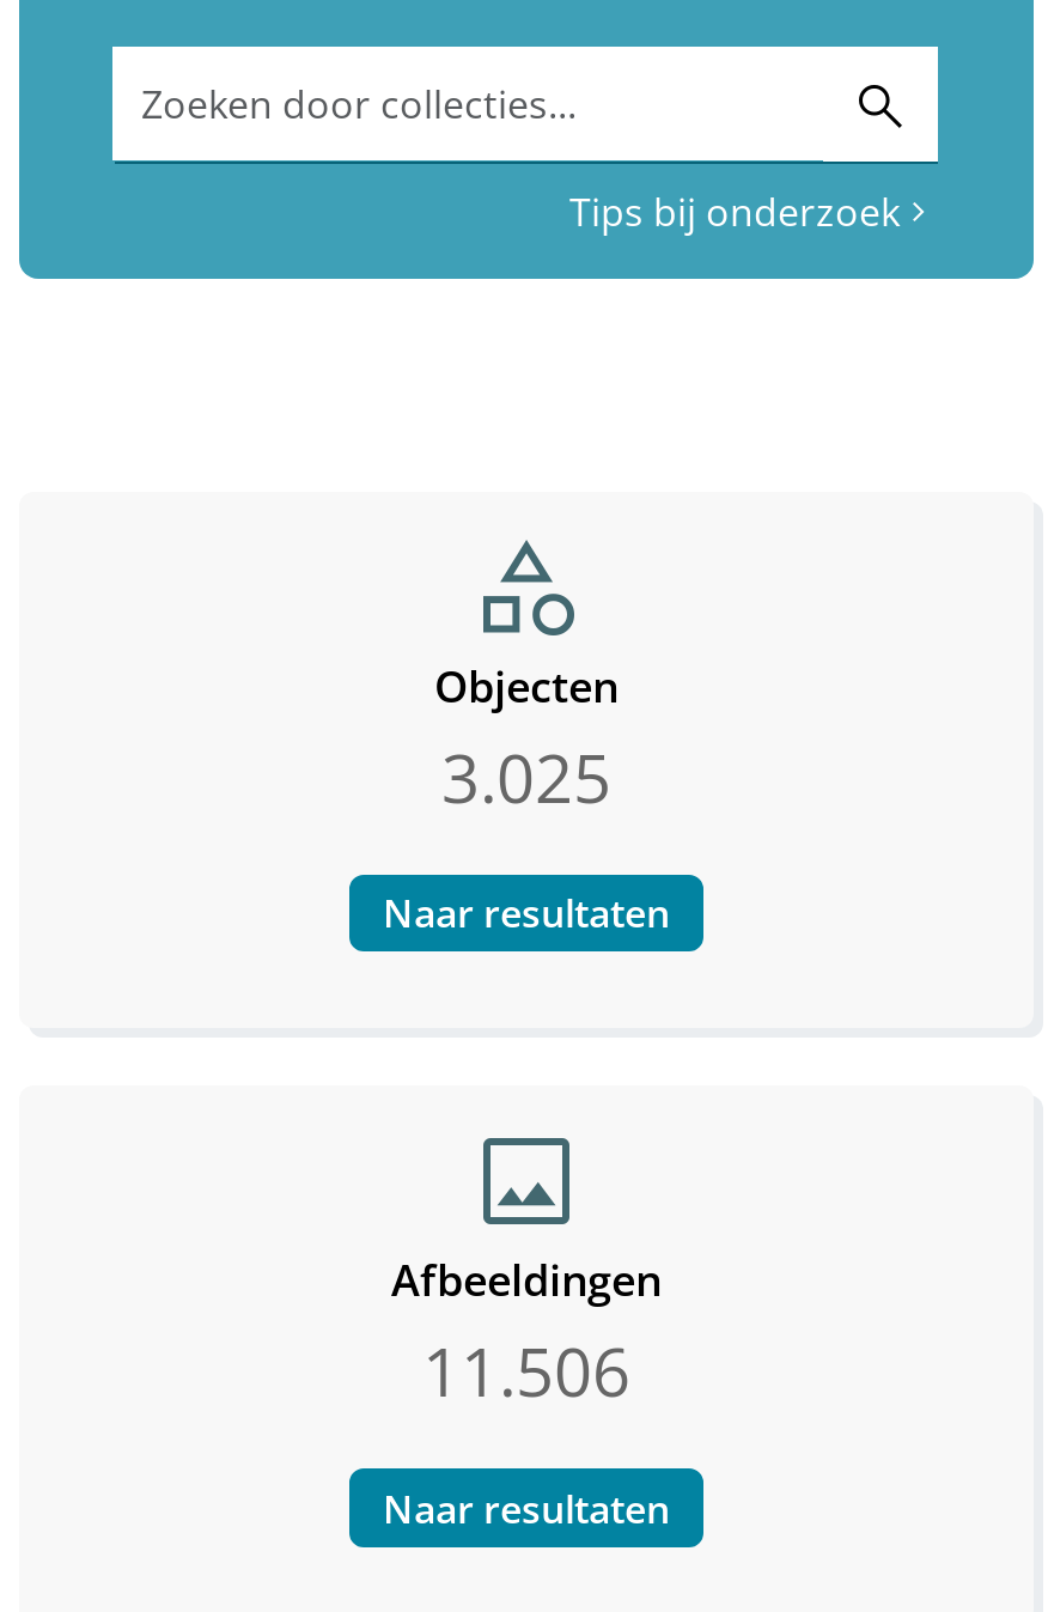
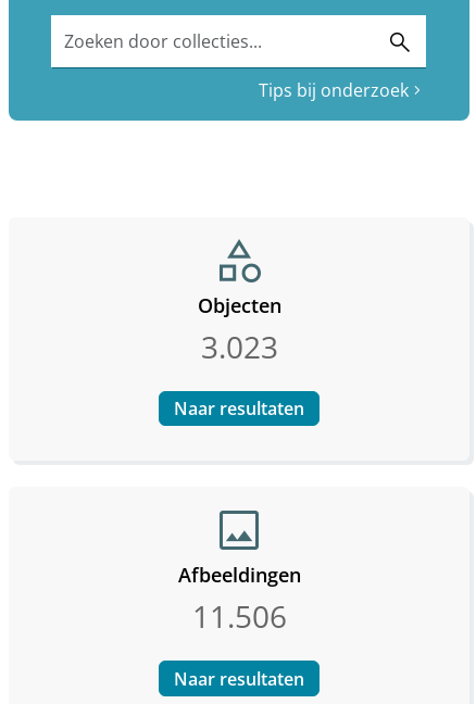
[441,731,611,822] 3.025 -> [201,326,278,367] 3.023

